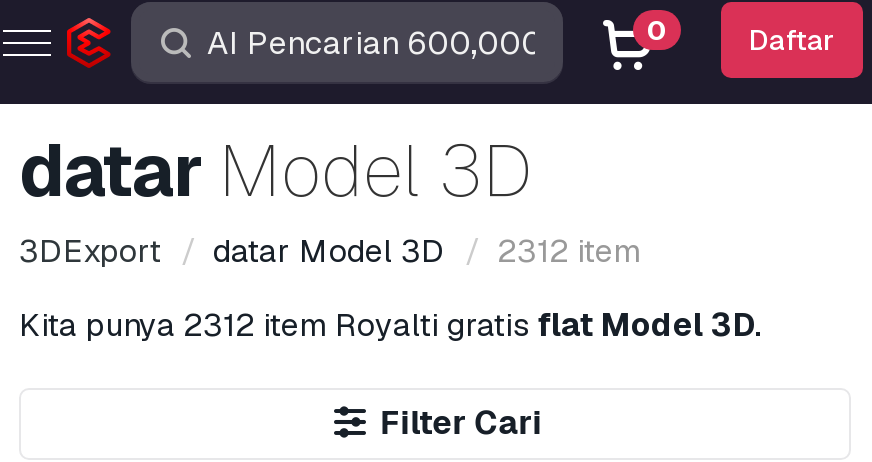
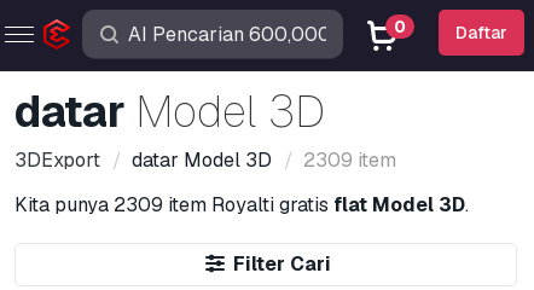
[19,230,641,272] 3DExport datar Model 3D 2312 item -> [14,147,396,173] 3DExport datar Model 3D 2309 item
[19,304,761,346] Kita punya 2312 item Royalti gratis flat Model 3D. -> [14,192,469,217] Kita punya 2309 item Royalti gratis flat Model 3D.

